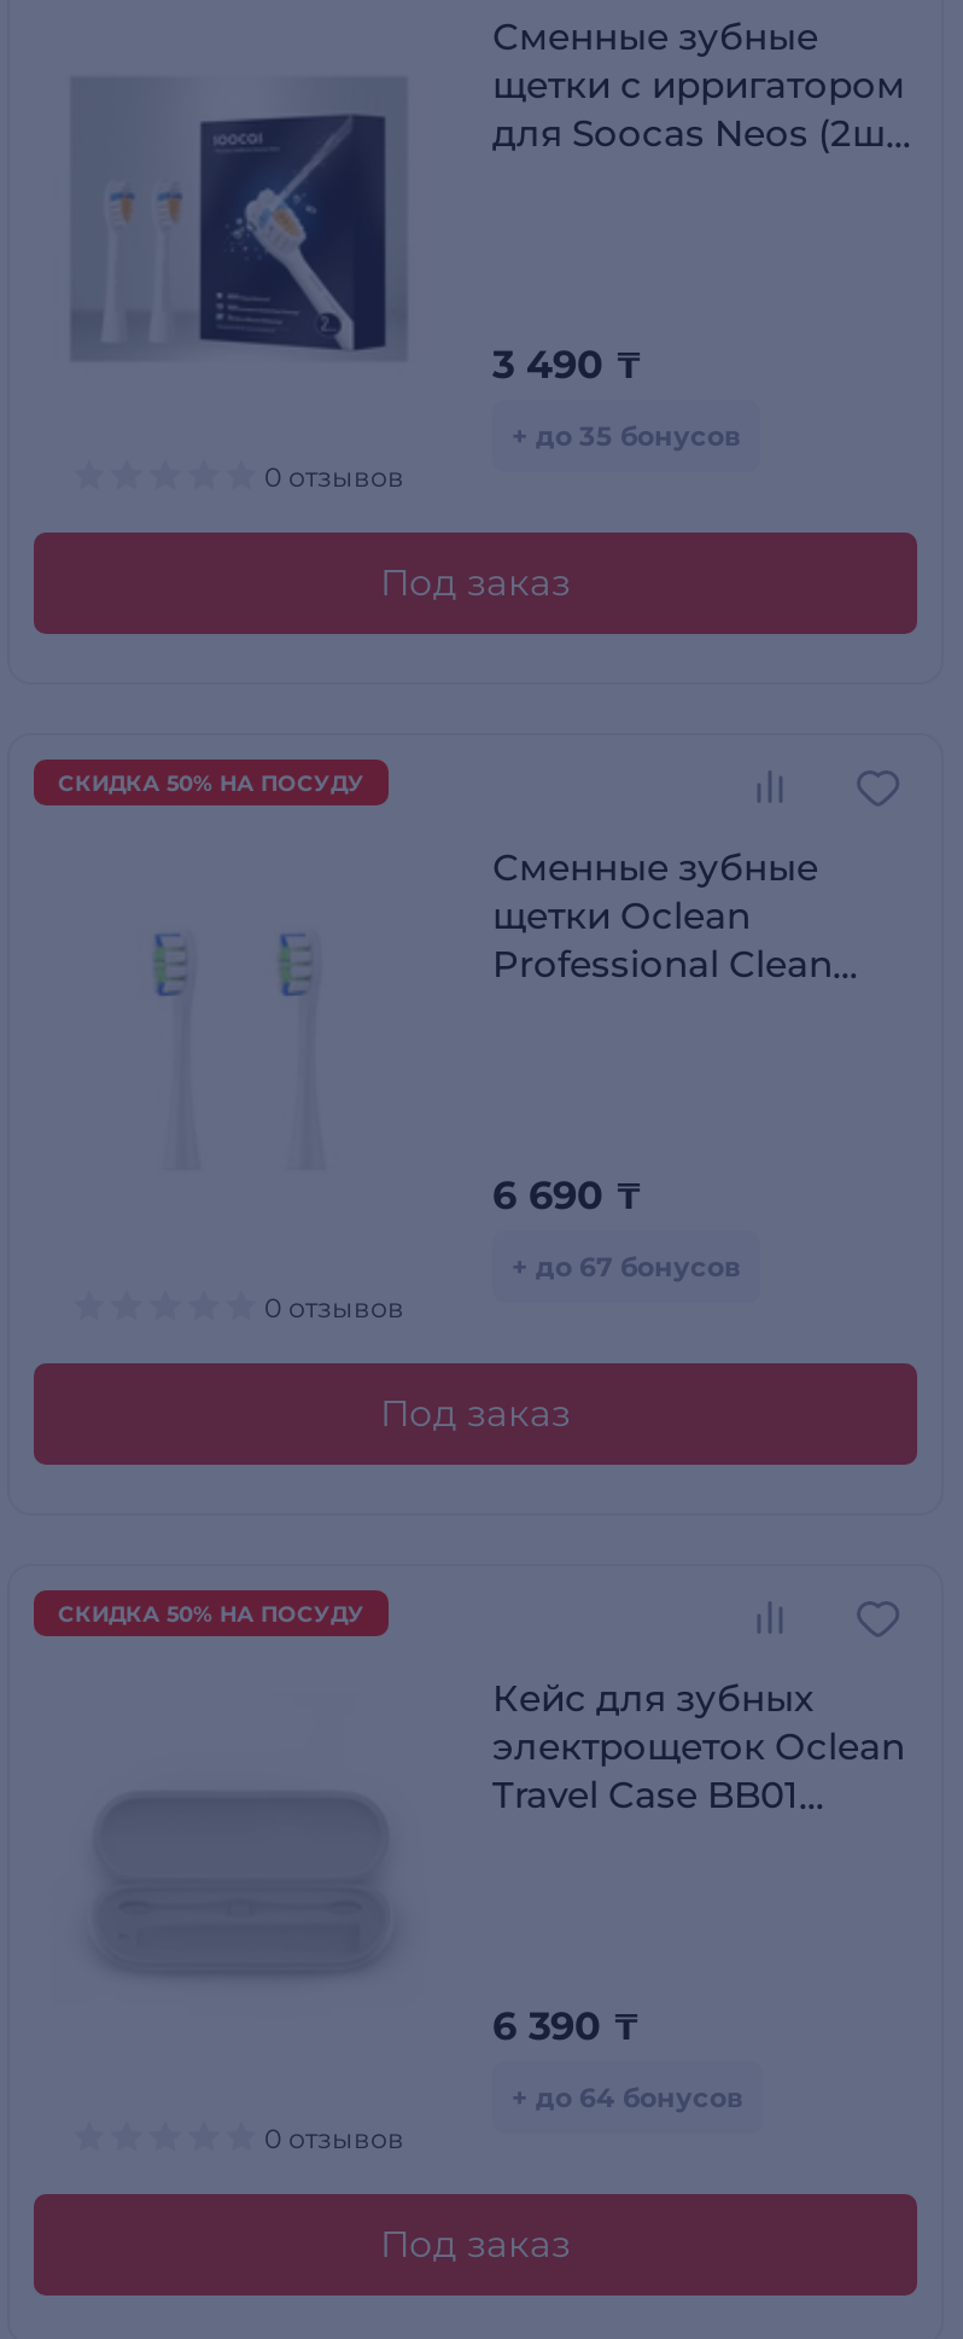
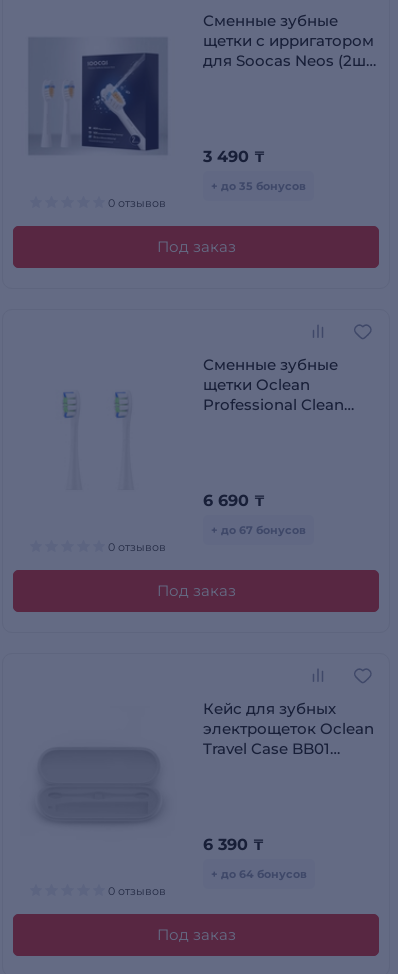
[58,770,364,796] СКИДКА 50% НА ПОСУДУ -> none
[58,1600,364,1627] СКИДКА 50% НА ПОСУДУ -> none

